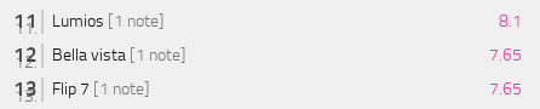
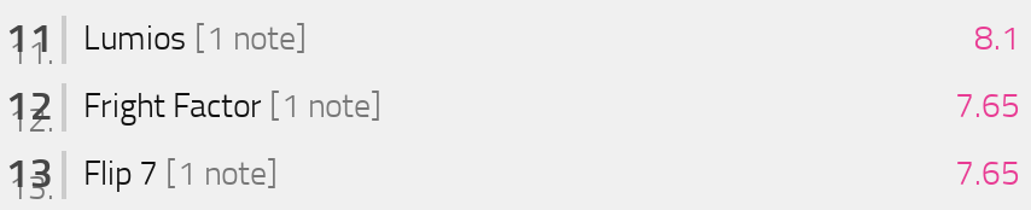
[52,44,186,65] Bella vista [1 note] -> [83,85,383,126] Fright Factor [1 note]

